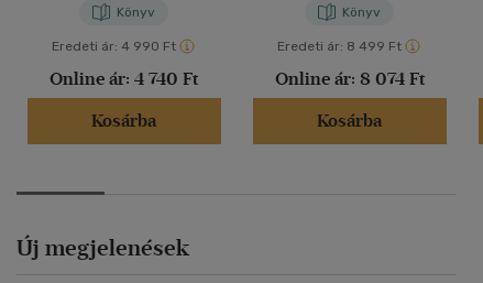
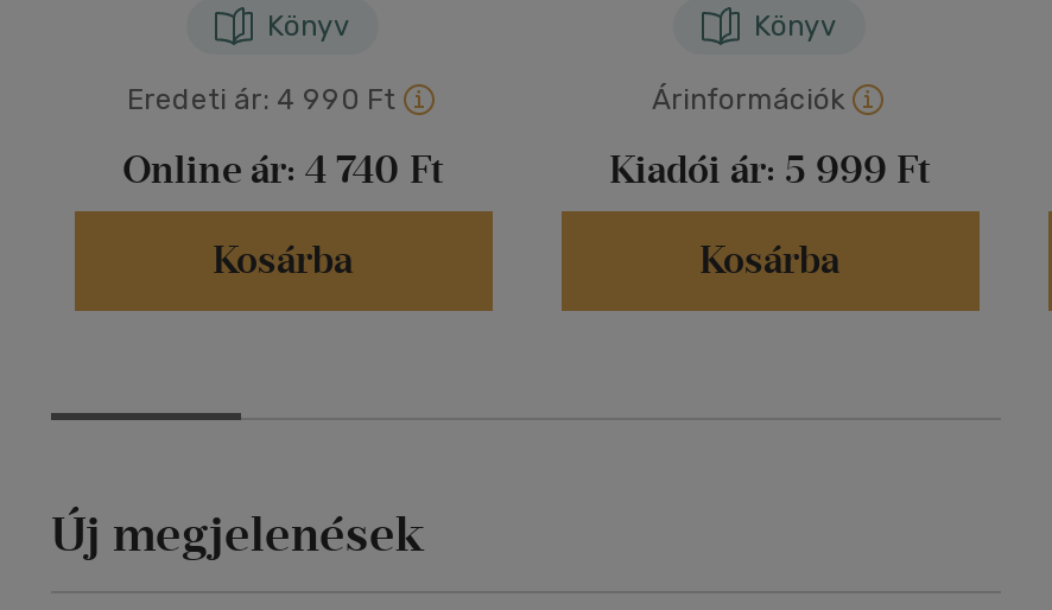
[277,39,402,54] Eredeti ár: 8 499 Ft -> [652,84,844,117] Árinformációk
[275,69,424,90] Online ár: 8 074 Ft -> [609,148,930,193] Kiadói ár: 5 999 Ft

